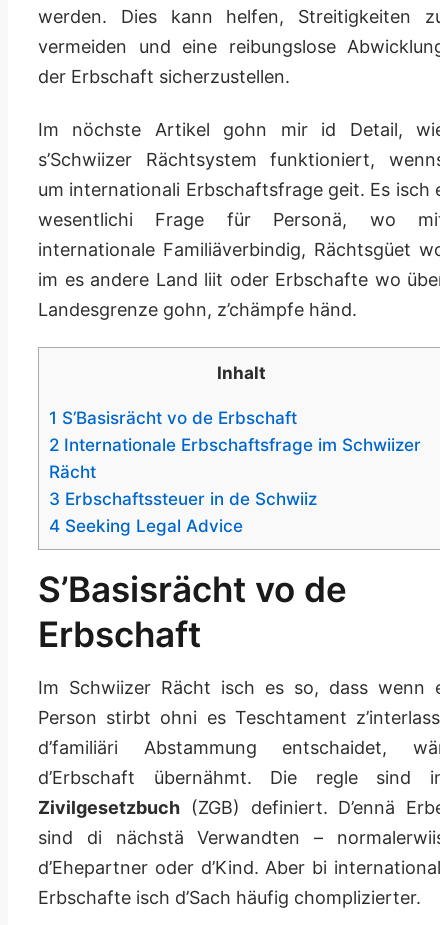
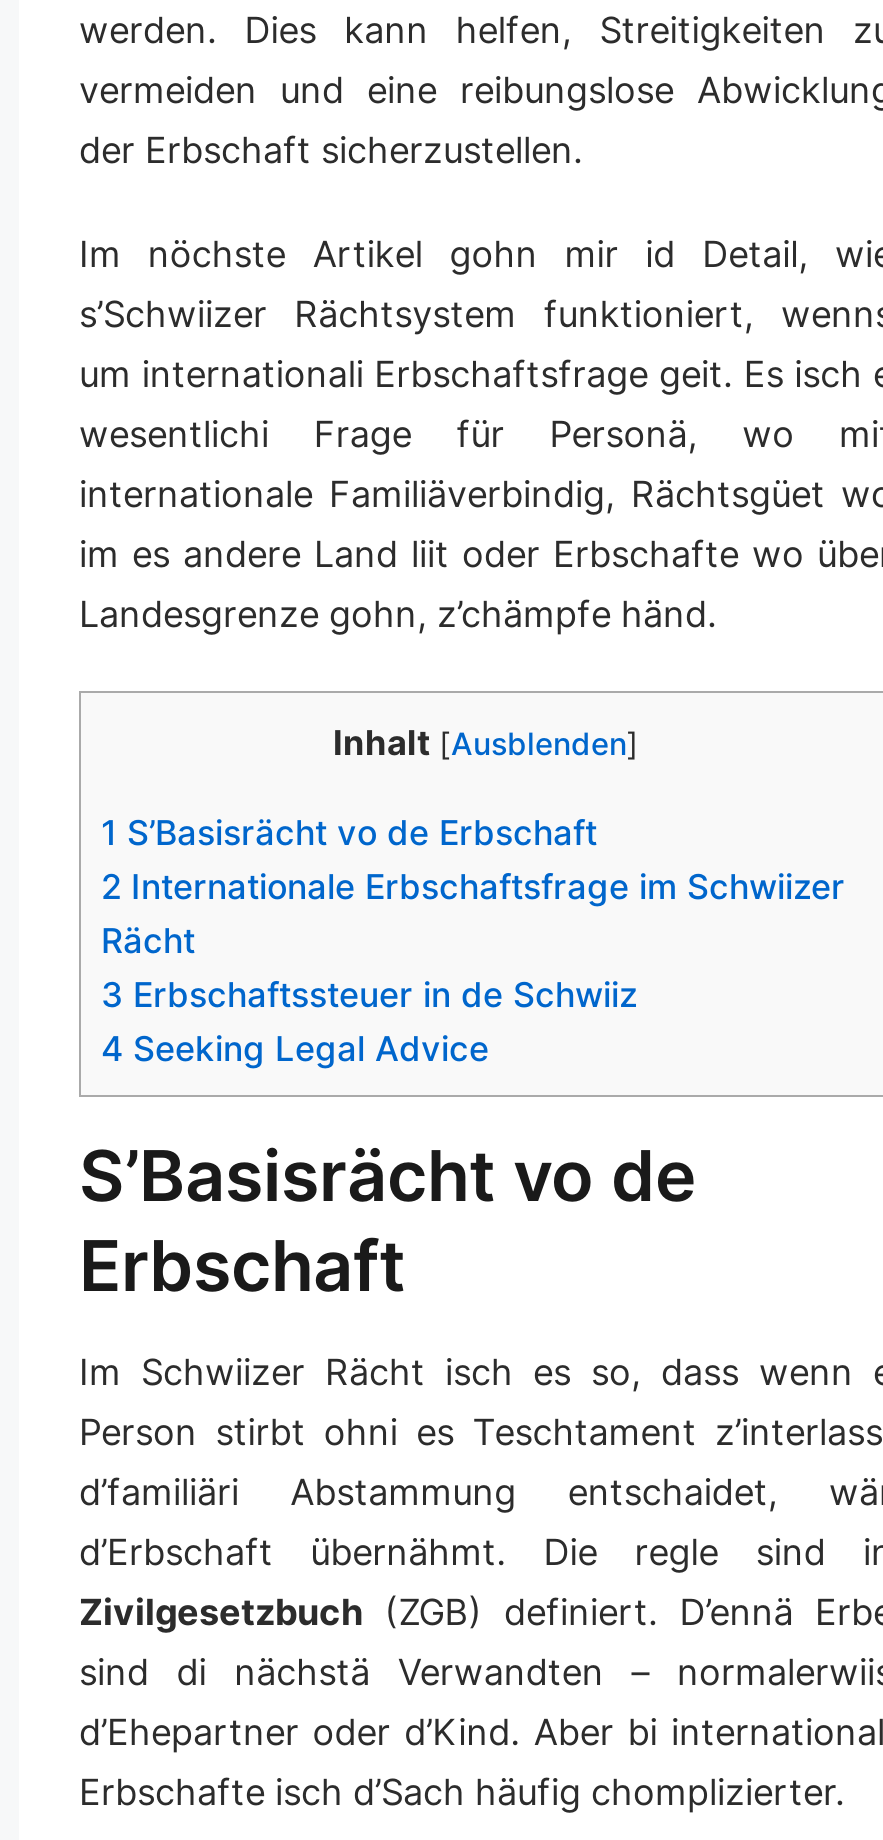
[217,362,266,383] Inhalt -> [333,721,639,763] Inhalt [Ausblenden]

